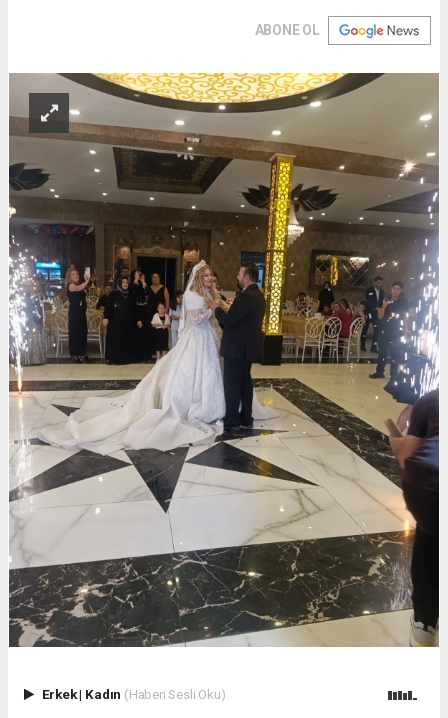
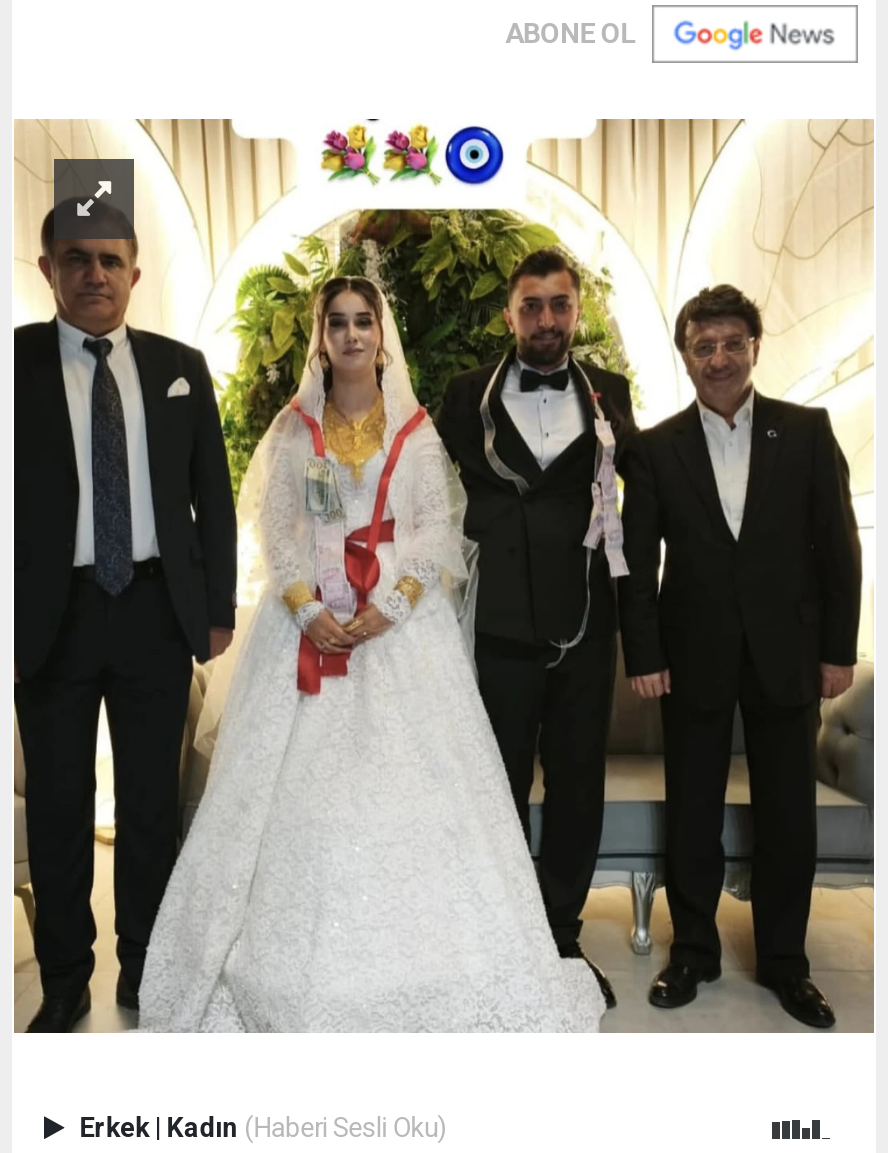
[8,72,440,648] [image] -> [12,117,874,1035] [image]

